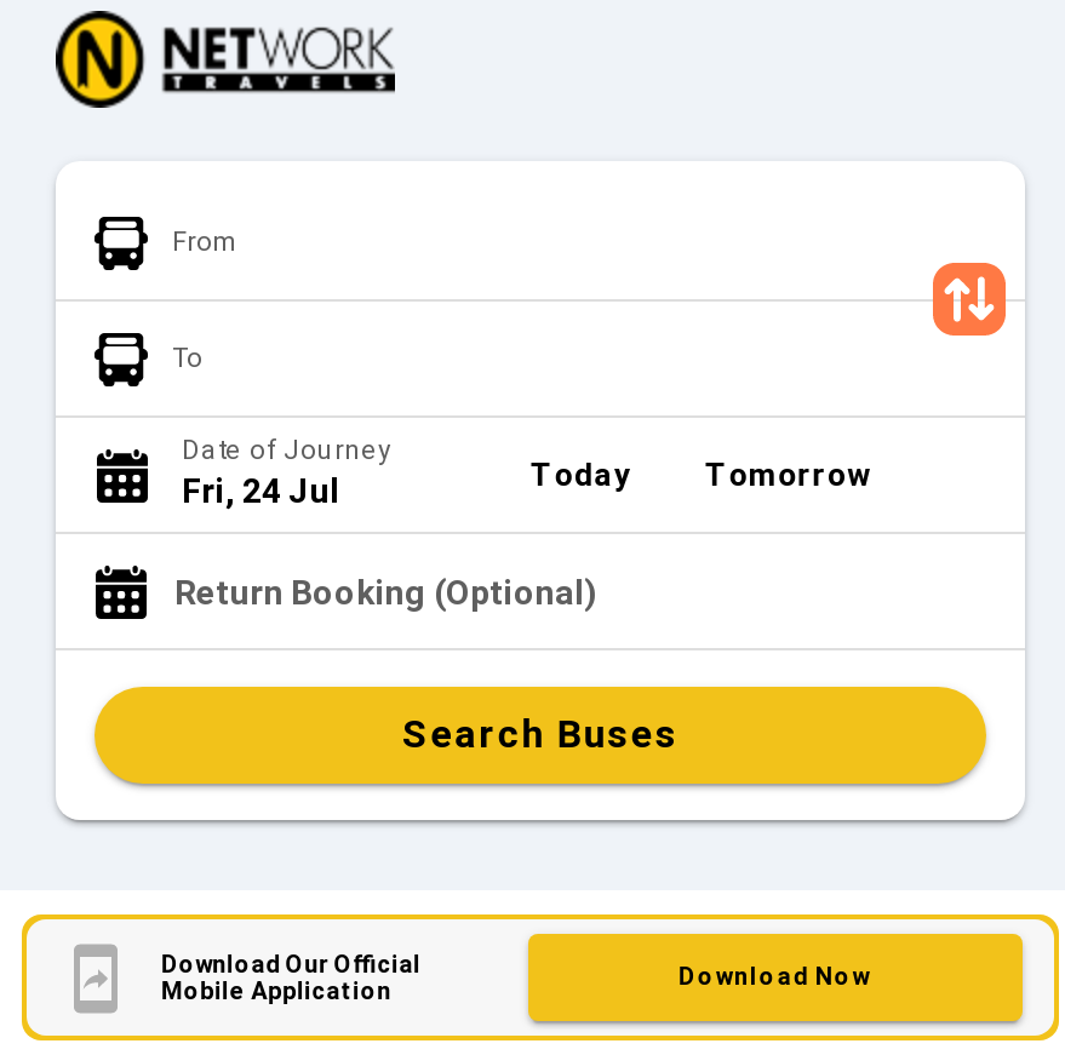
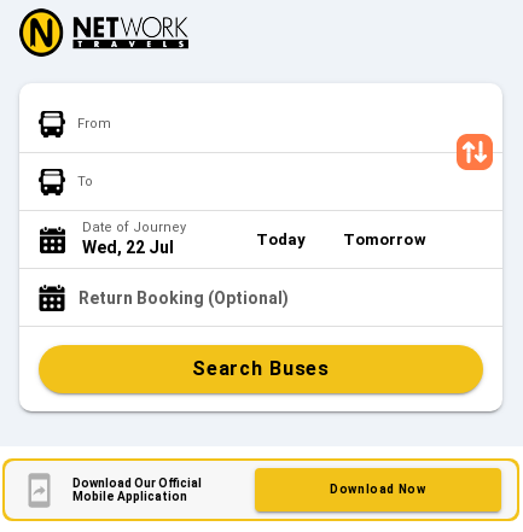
[182,471,339,510] Fri, 24 Jul -> [82,238,174,257] Wed, 22 Jul

